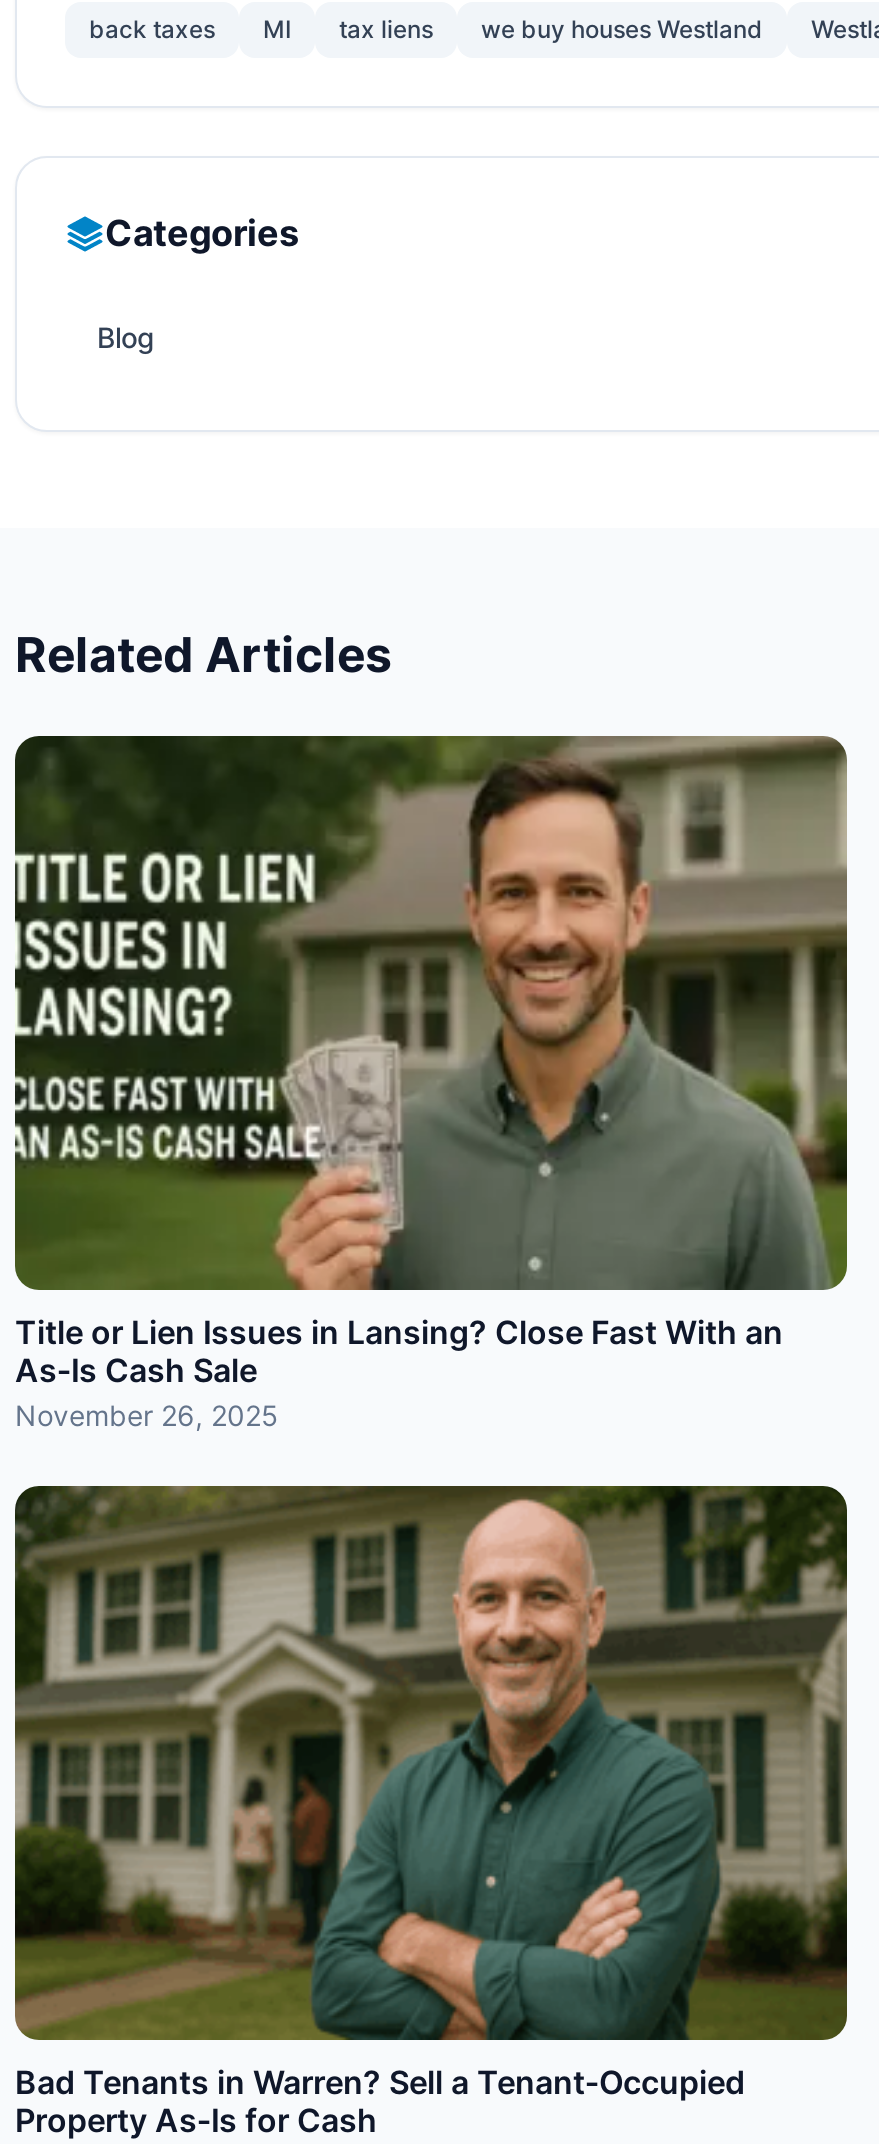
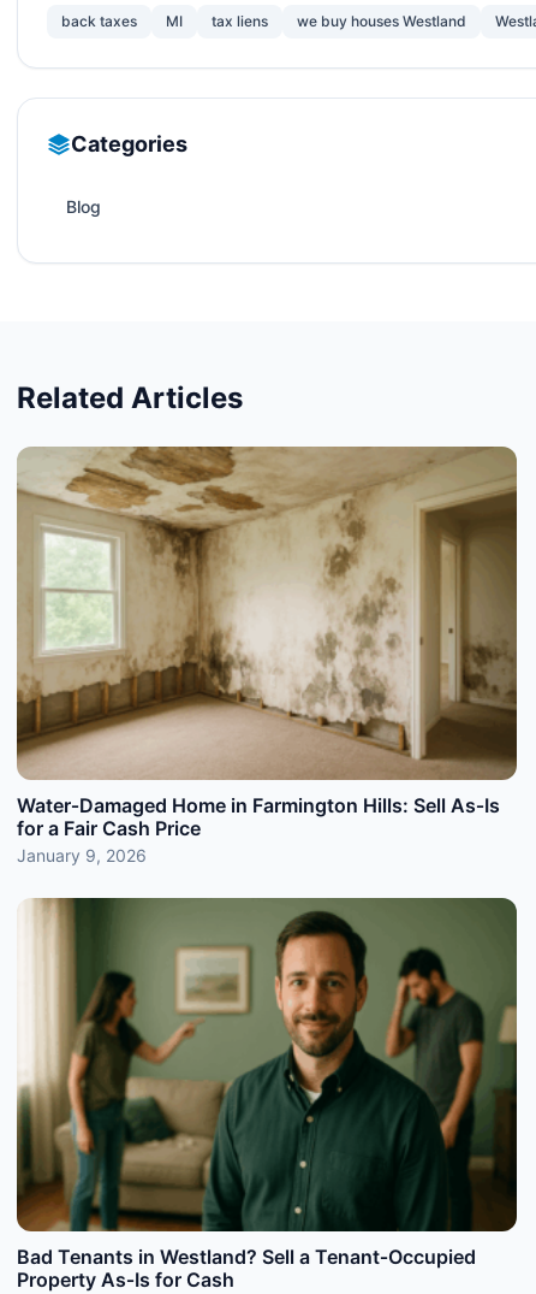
[13,734,847,1432] [image] | Title or Lien Issues in Lansing? Close Fast With an | As‑Is Cash Sale | November 26, 2025 -> [16,445,517,865] [image] | Water‑Damaged Home in Farmington Hills: Sell As‑Is | for a Fair Cash Price | January 9, 2026
[13,1484,849,2103] [image] | Bad Tenants in Warren? Sell a Tenant‑Occupied -> [17,898,518,1269] [image] | Bad Tenants in Westland? Sell a Tenant‑Occupied

